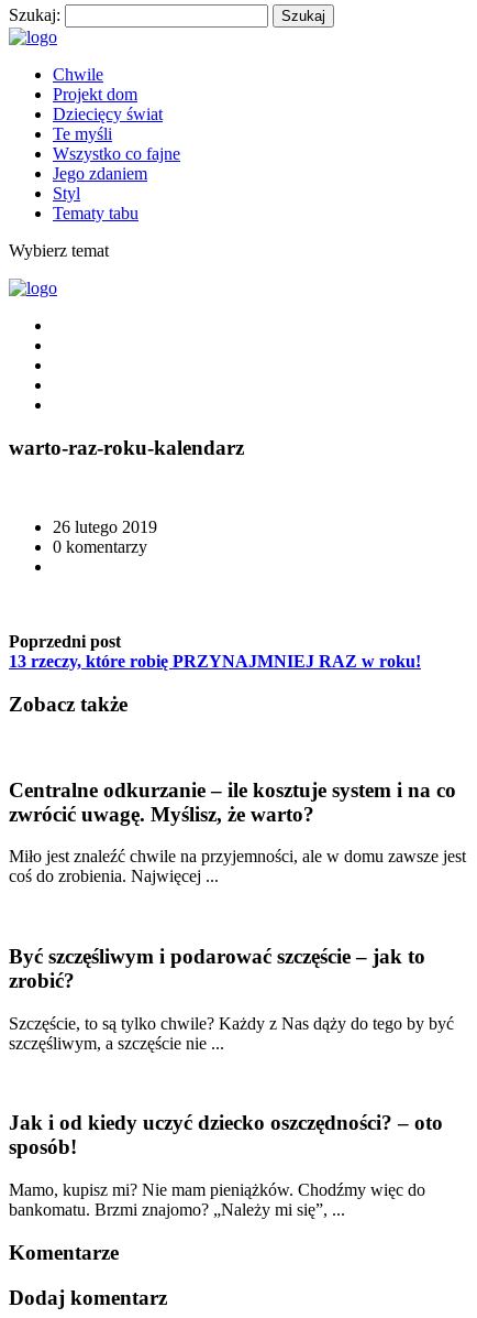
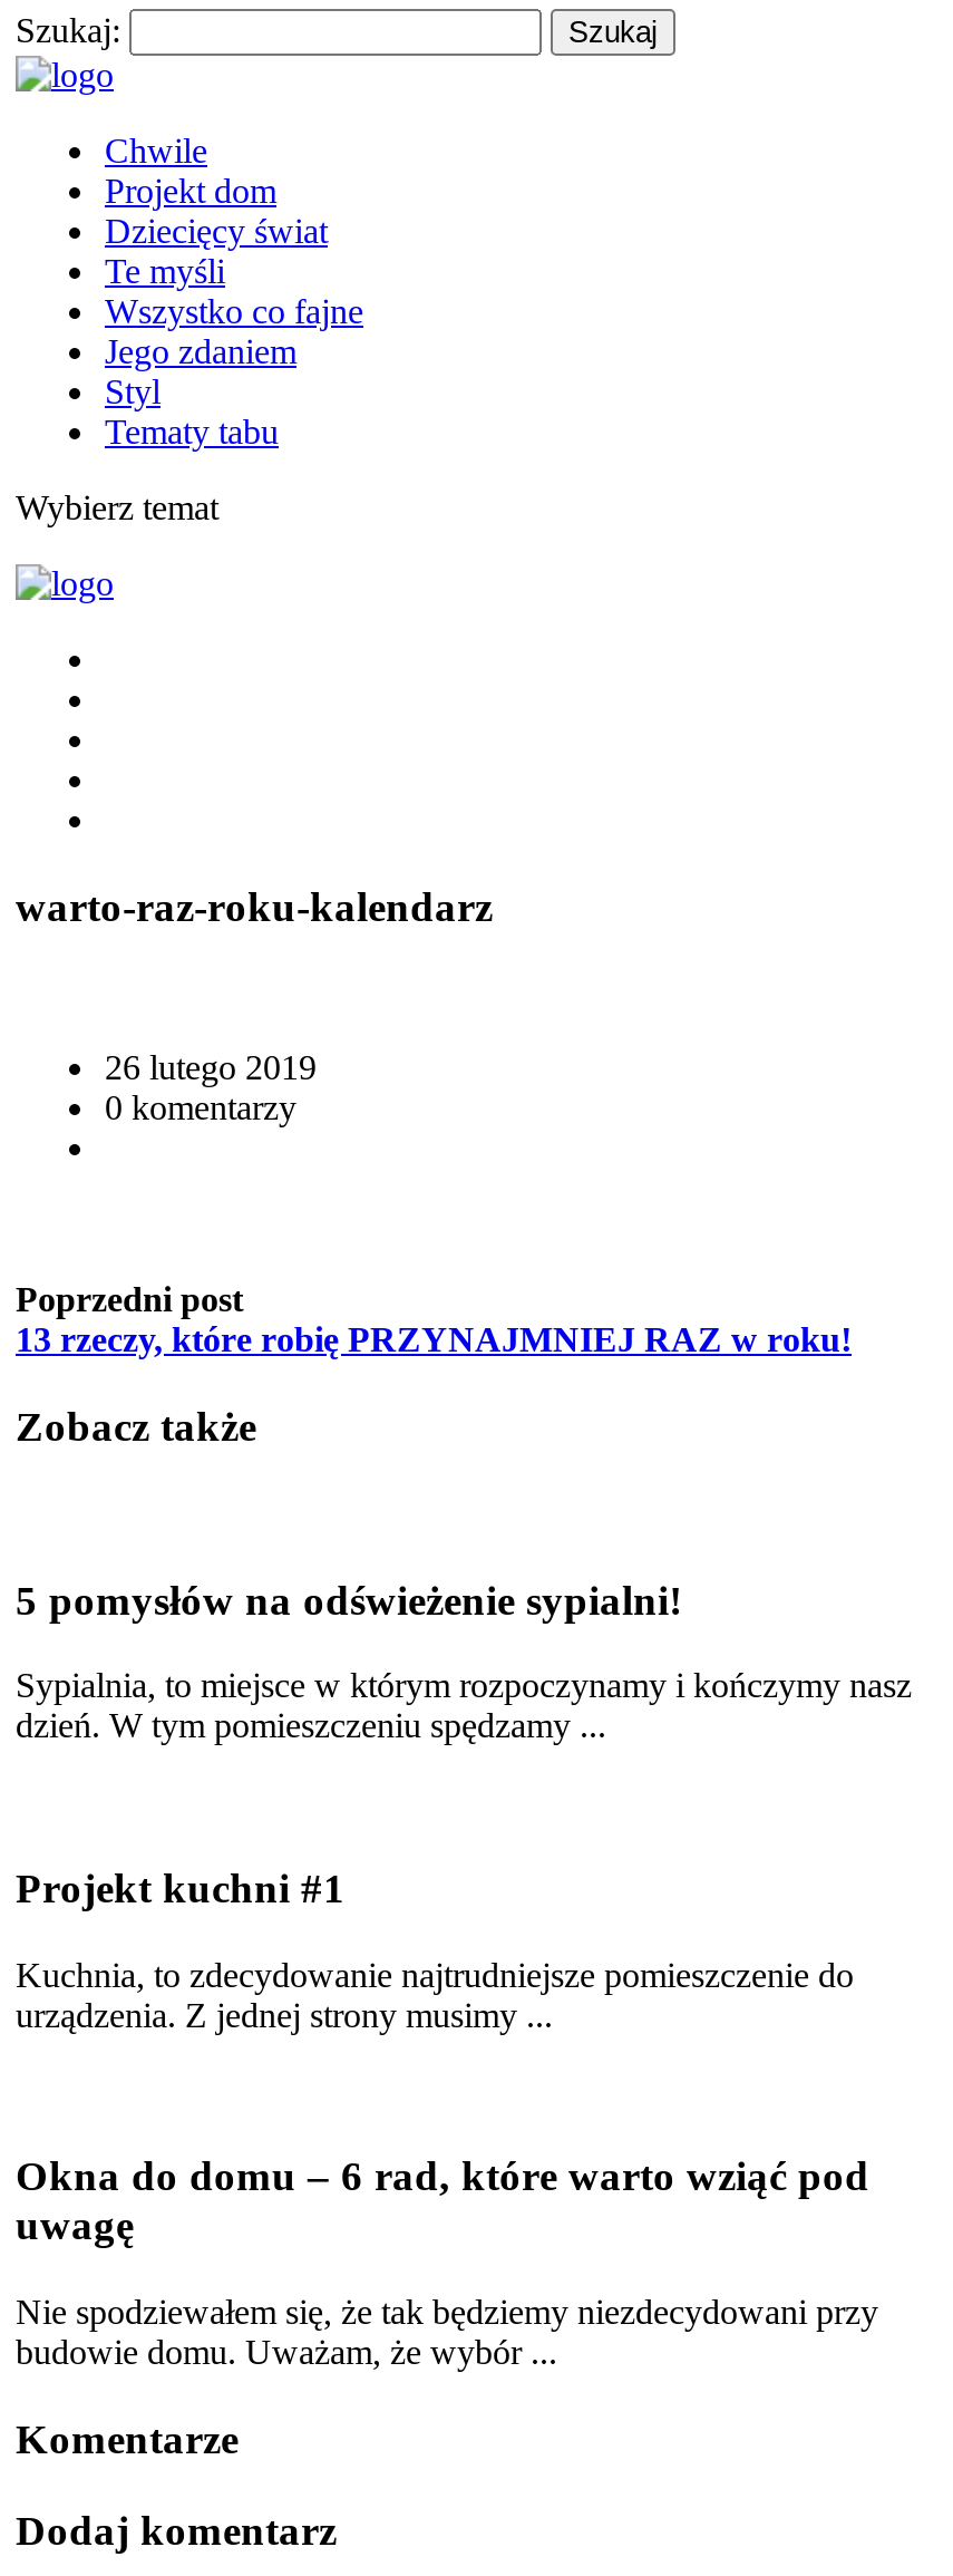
[9,778,456,825] Centralne odkurzanie – ile kosztuje system i na co | zwrócić uwagę. Myślisz, że warto? -> [16,1576,682,1623] 5 pomysłów na odświeżenie sypialni!
[9,847,466,886] Miło jest znaleźć chwile na przyjemności, ale w domu zawsze jest | coś do zrobienia. Najwięcej ... -> [16,1667,912,1745] Sypialnia, to miejsce w którym rozpoczynamy i kończymy nasz | dzień. W tym pomieszczeniu spędzamy ...
[9,945,425,992] Być szczęśliwym i podarować szczęście – jak to | zrobić? -> [16,1865,346,1911] Projekt kuchni #1
[9,1014,454,1052] Szczęście, to są tylko chwile? Każdy z Nas dąży do tego by być | szczęśliwym, a szczęście nie ... -> [16,1956,854,2034] Kuchnia, to zdecydowanie najtrudniejsze pomieszczenie do | urządzenia. Z jednej strony musimy ...
[9,1112,443,1159] Jak i od kiedy uczyć dziecko oszczędności? – oto | sposób! -> [16,2153,869,2249] Okna do domu – 6 rad, które warto wziąć pod | uwagę
[9,1181,425,1219] Mamo, kupisz mi? Nie mam pieniążków. Chodźmy więc do | bankomatu. Brzmi znajomo? „Należy mi się”, ... -> [16,2293,878,2371] Nie spodziewałem się, że tak będziemy niezdecydowani przy | budowie domu. Uważam, że wybór ...

